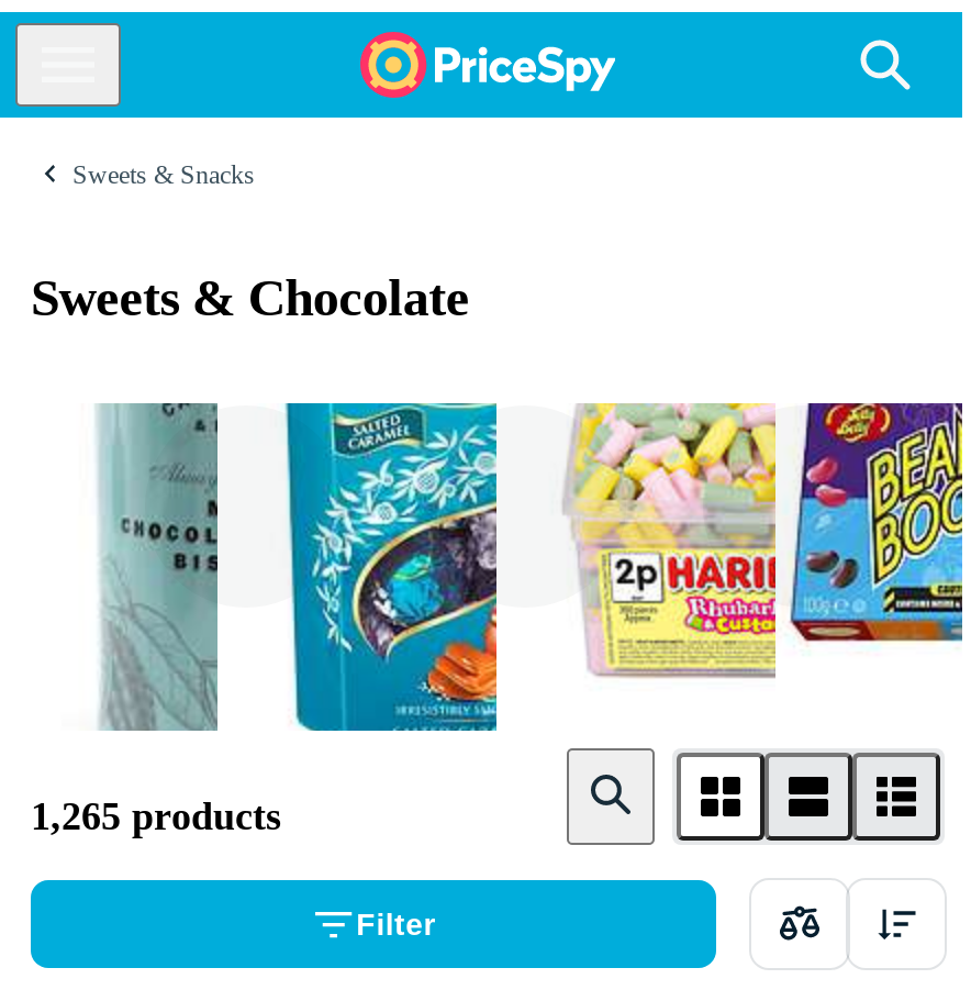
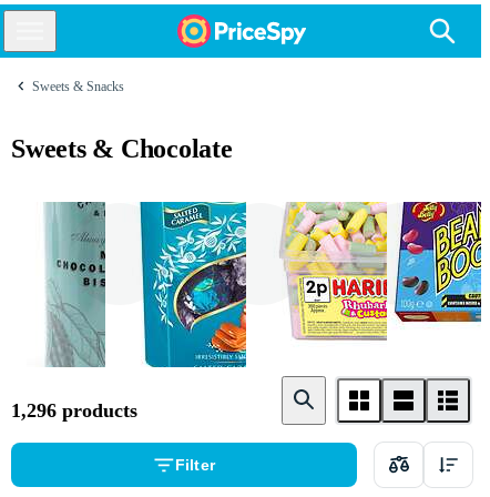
[31,793,281,837] 1,265 products -> [11,399,137,421] 1,296 products

